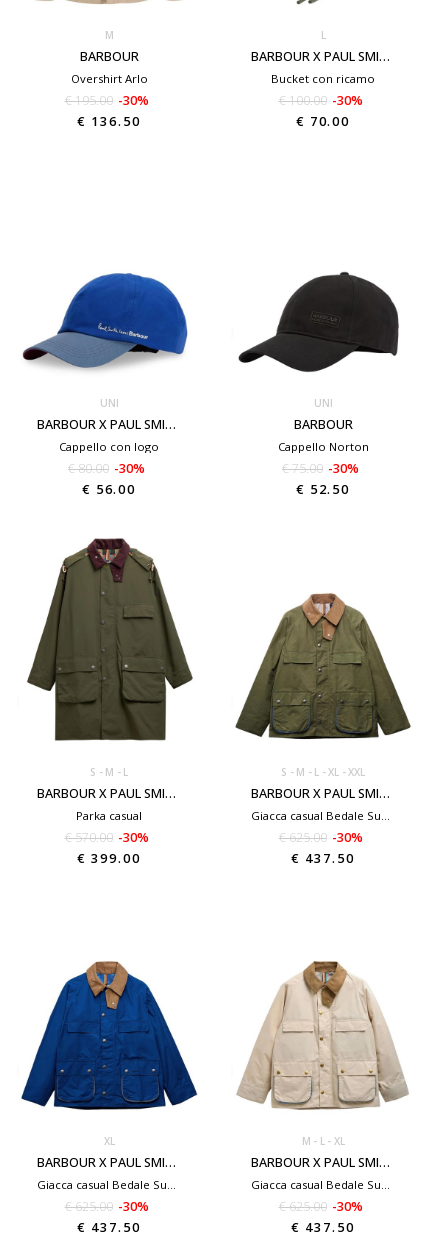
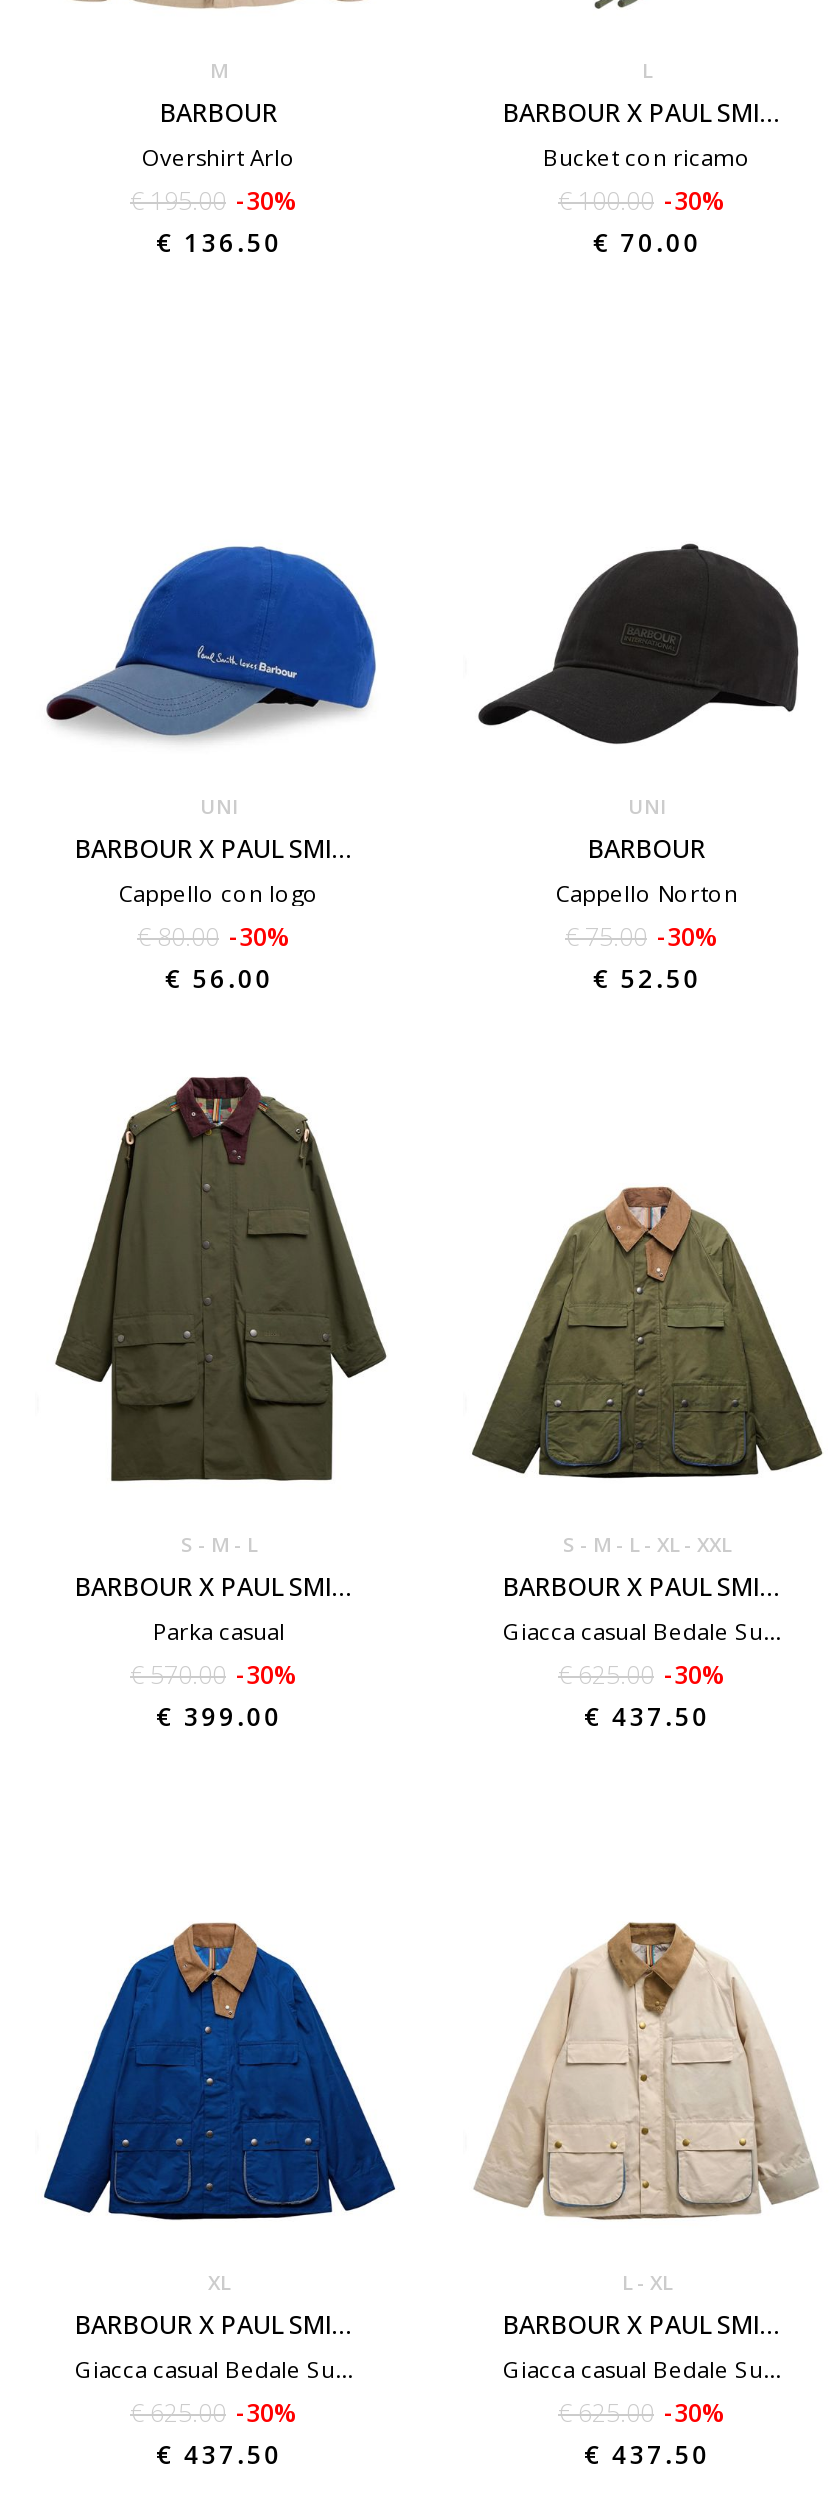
[301,1134,310,1148] M -> none

